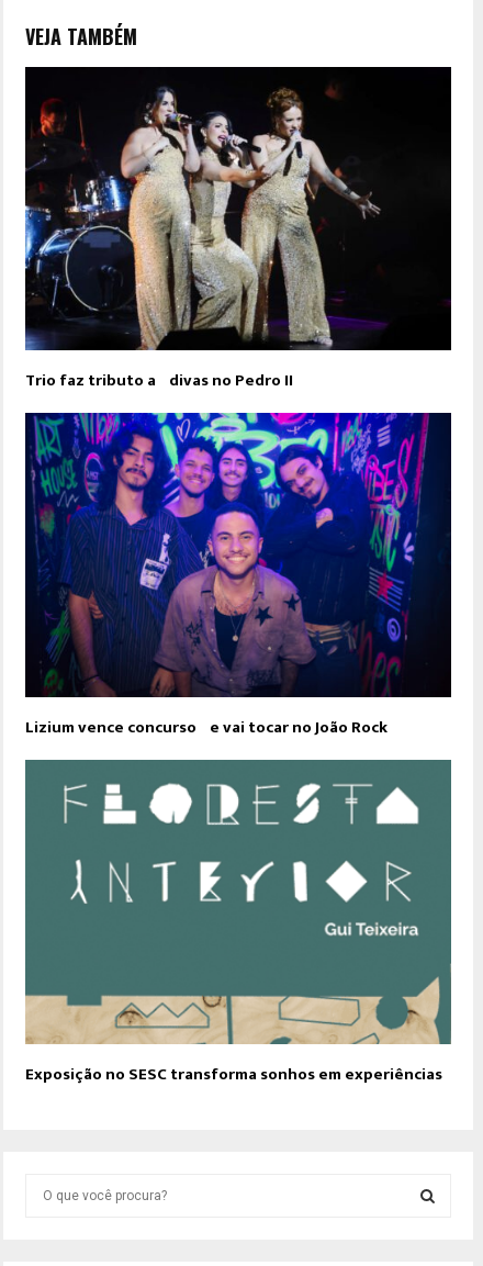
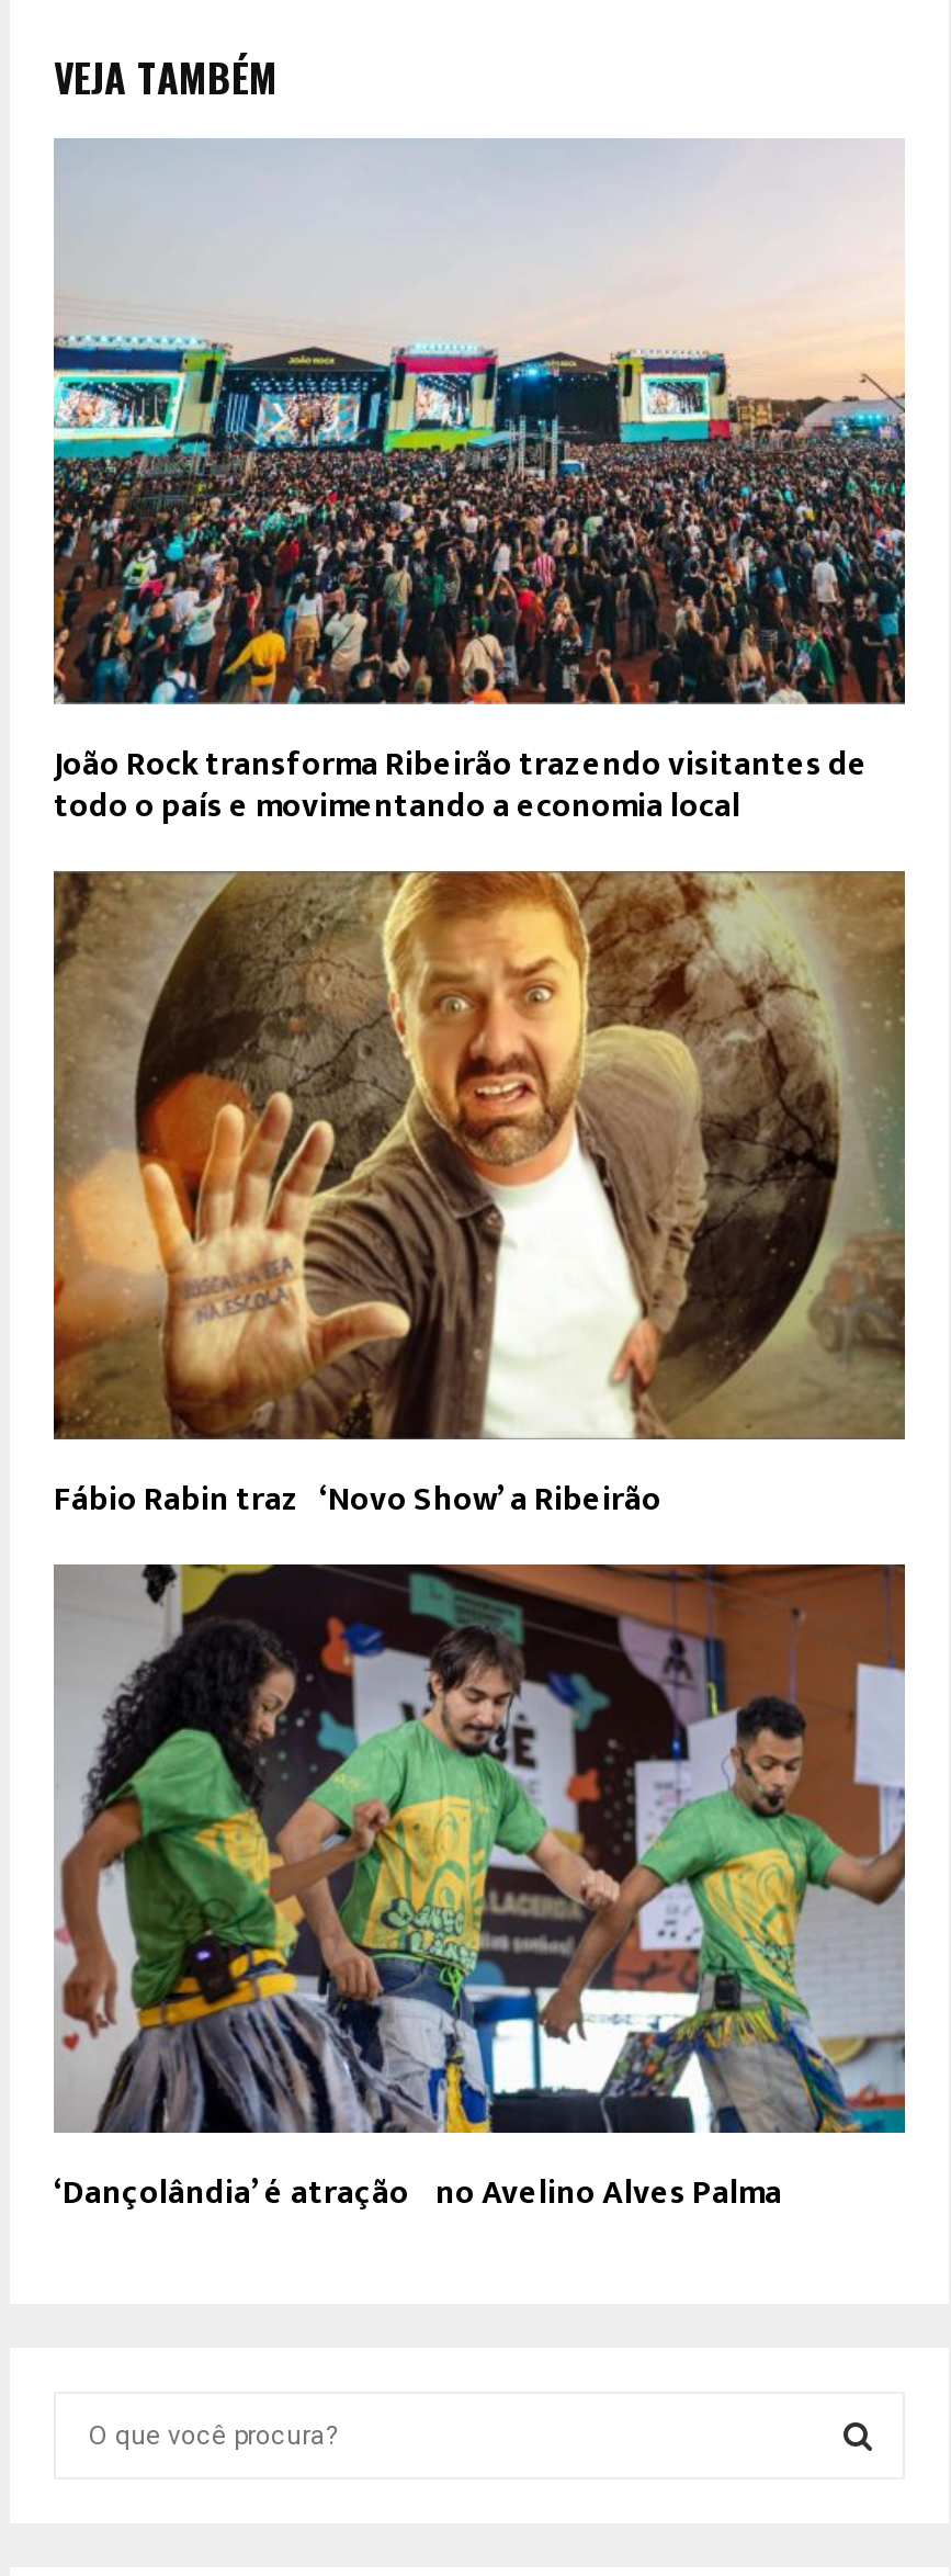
[24,66,452,395] [image] | Trio faz tributo a divas no Pedro II -> [52,138,907,834] [image] | João Rock transforma Ribeirão trazendo visitantes de | todo o país e movimentando a economia local
[24,412,452,741] [image] | Lizium vence concurso e vai tocar no João Rock -> [52,869,907,1527] [image] | Fábio Rabin traz ‘Novo Show’ a Ribeirão
[25,759,451,1088] [image] | Exposição no SESC transforma sonhos em experiências -> [54,1562,905,2220] [image] | ‘Dançolândia’ é atração no Avelino Alves Palma

